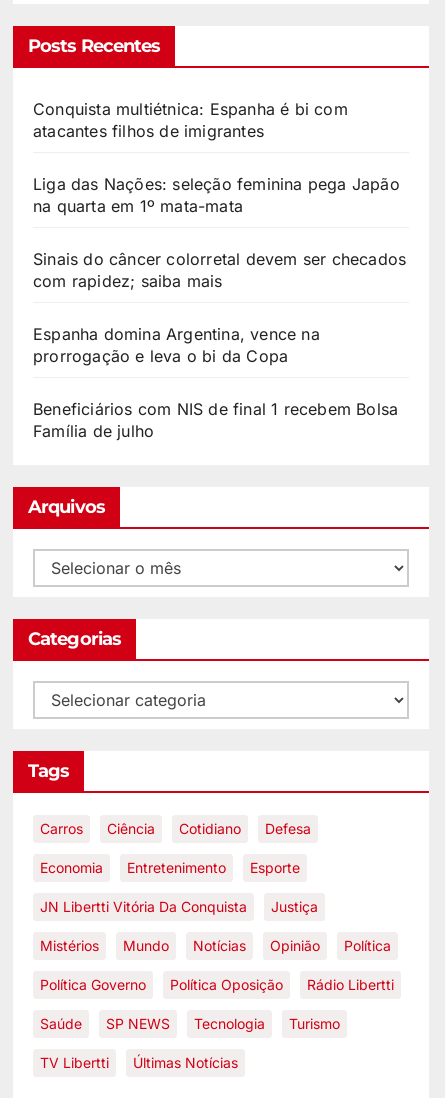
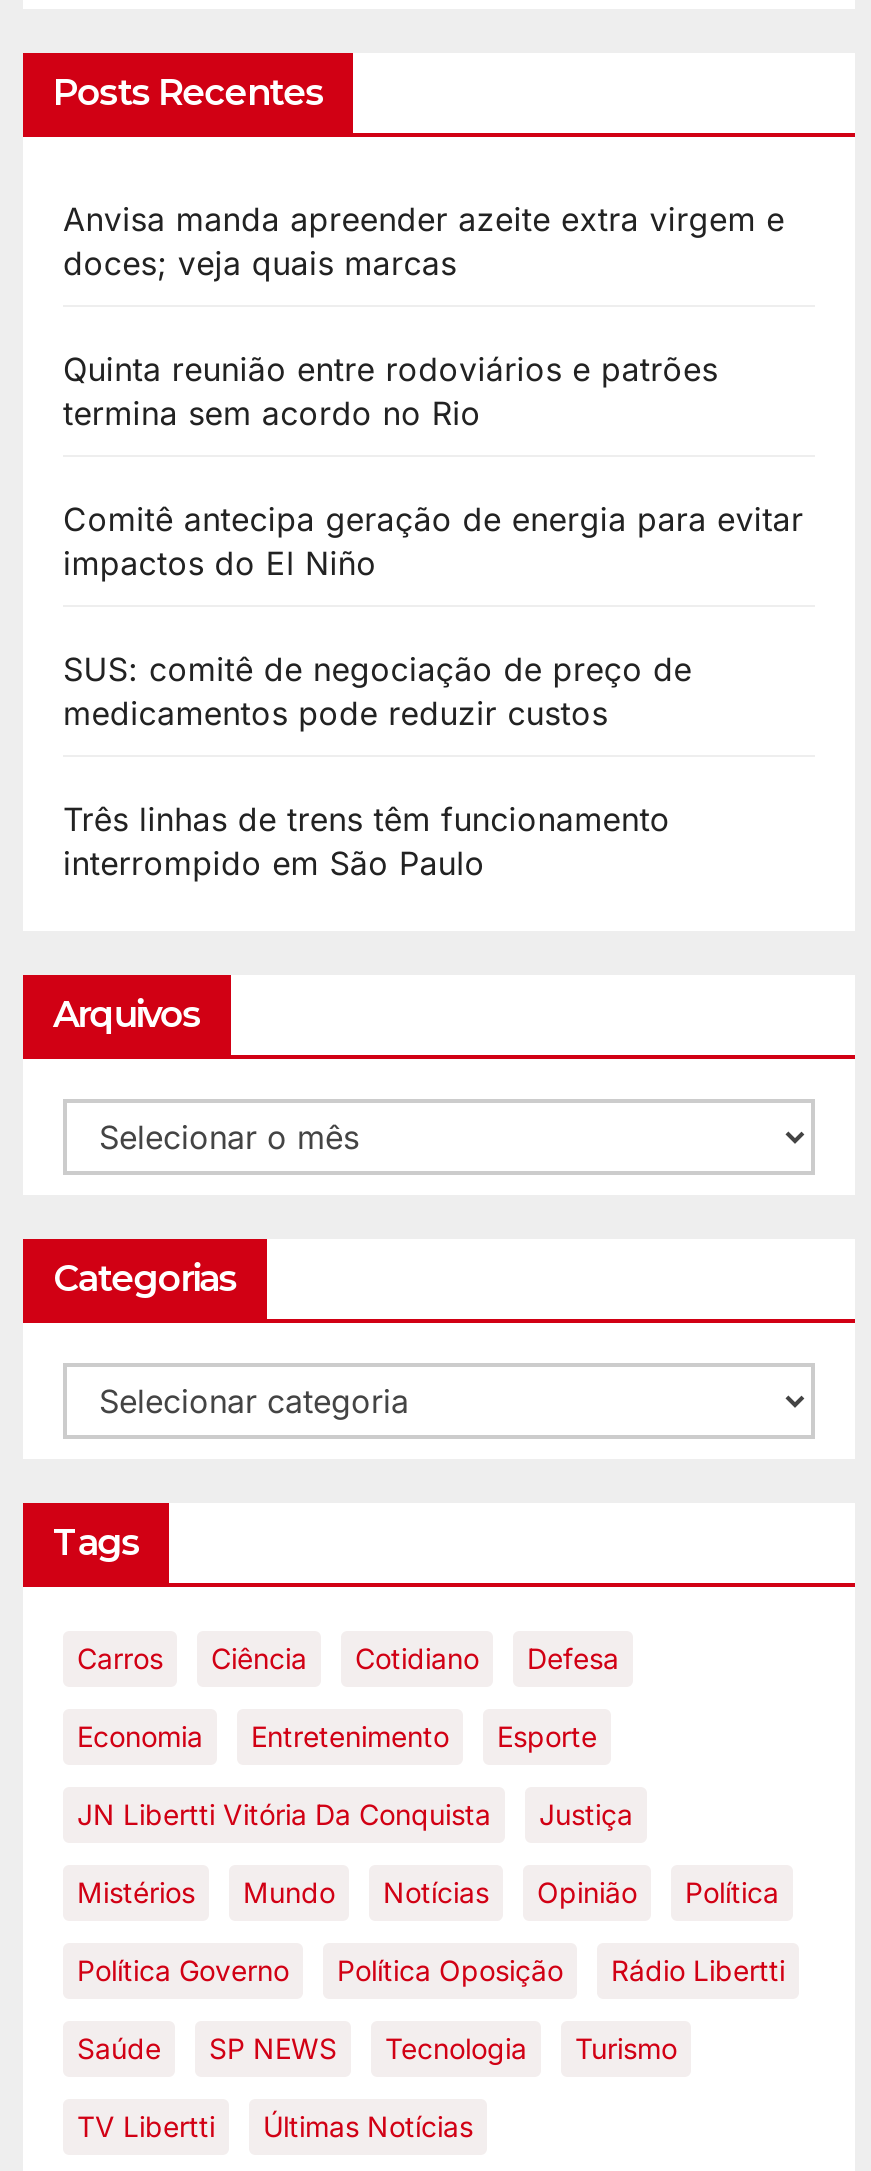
[33,99,348,141] Conquista multiétnica: Espanha é bi com | atacantes filhos de imigrantes -> [63,200,785,284] Anvisa manda apreender azeite extra virgem e | doces; veja quais marcas
[33,174,400,216] Liga das Nações: seleção feminina pega Japão | na quarta em 1º mata-mata -> [63,350,718,434] Quinta reunião entre rodoviários e patrões | termina sem acordo no Rio
[33,249,406,291] Sinais do câncer colorretal devem ser checados | com rapidez; saiba mais -> [63,500,803,584] Comitê antecipa geração de energia para evitar | impactos do El Niño
[33,324,320,366] Espanha domina Argentina, vence na | prorrogação e leva o bi da Copa -> [63,650,692,734] SUS: comitê de negociação de preço de | medicamentos pode reduzir custos
[33,399,398,441] Beneficiários com NIS de final 1 recebem Bolsa | Família de julho -> [63,800,670,884] Três linhas de trens têm funcionamento | interrompido em São Paulo

